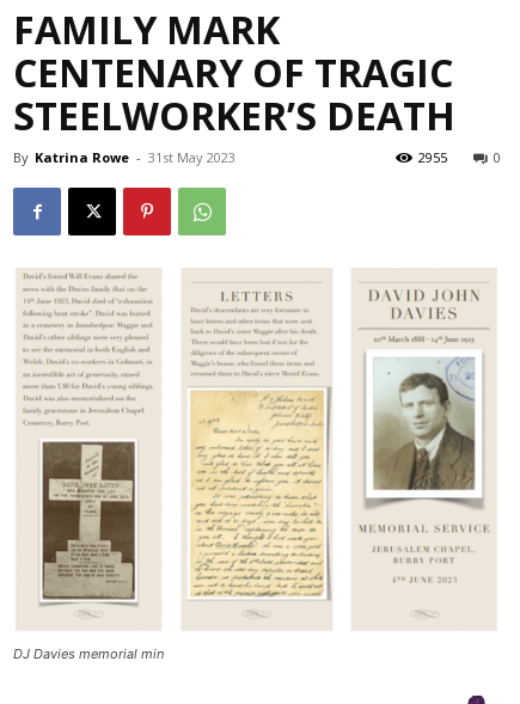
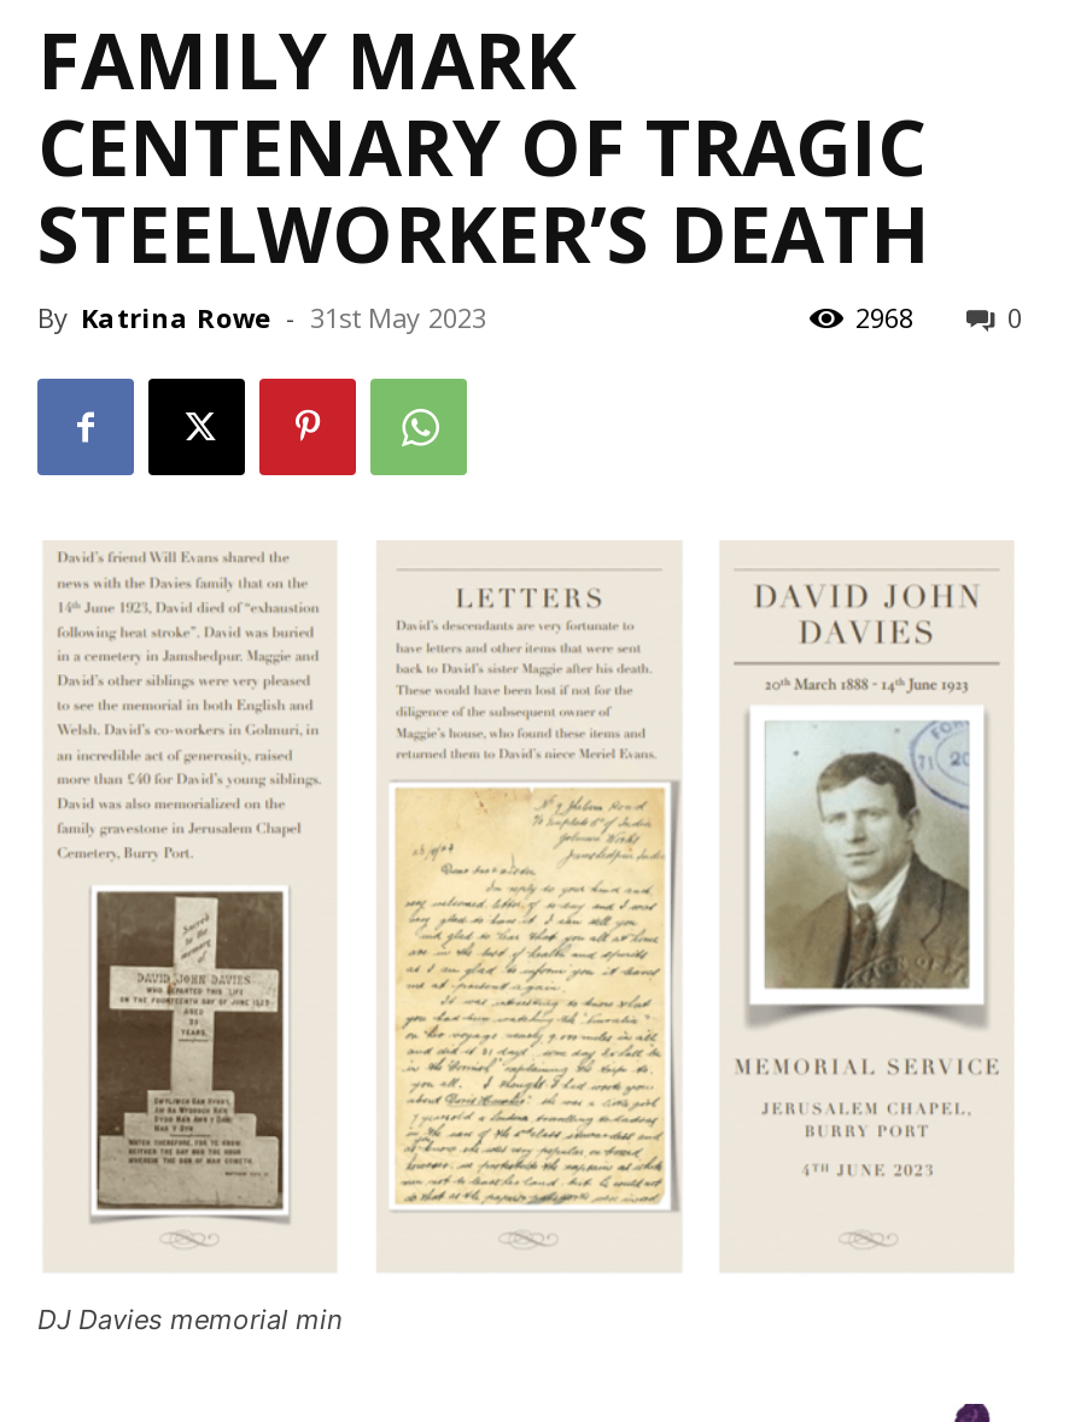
[418,148,447,166] 2955 -> [855,299,913,335] 2968

